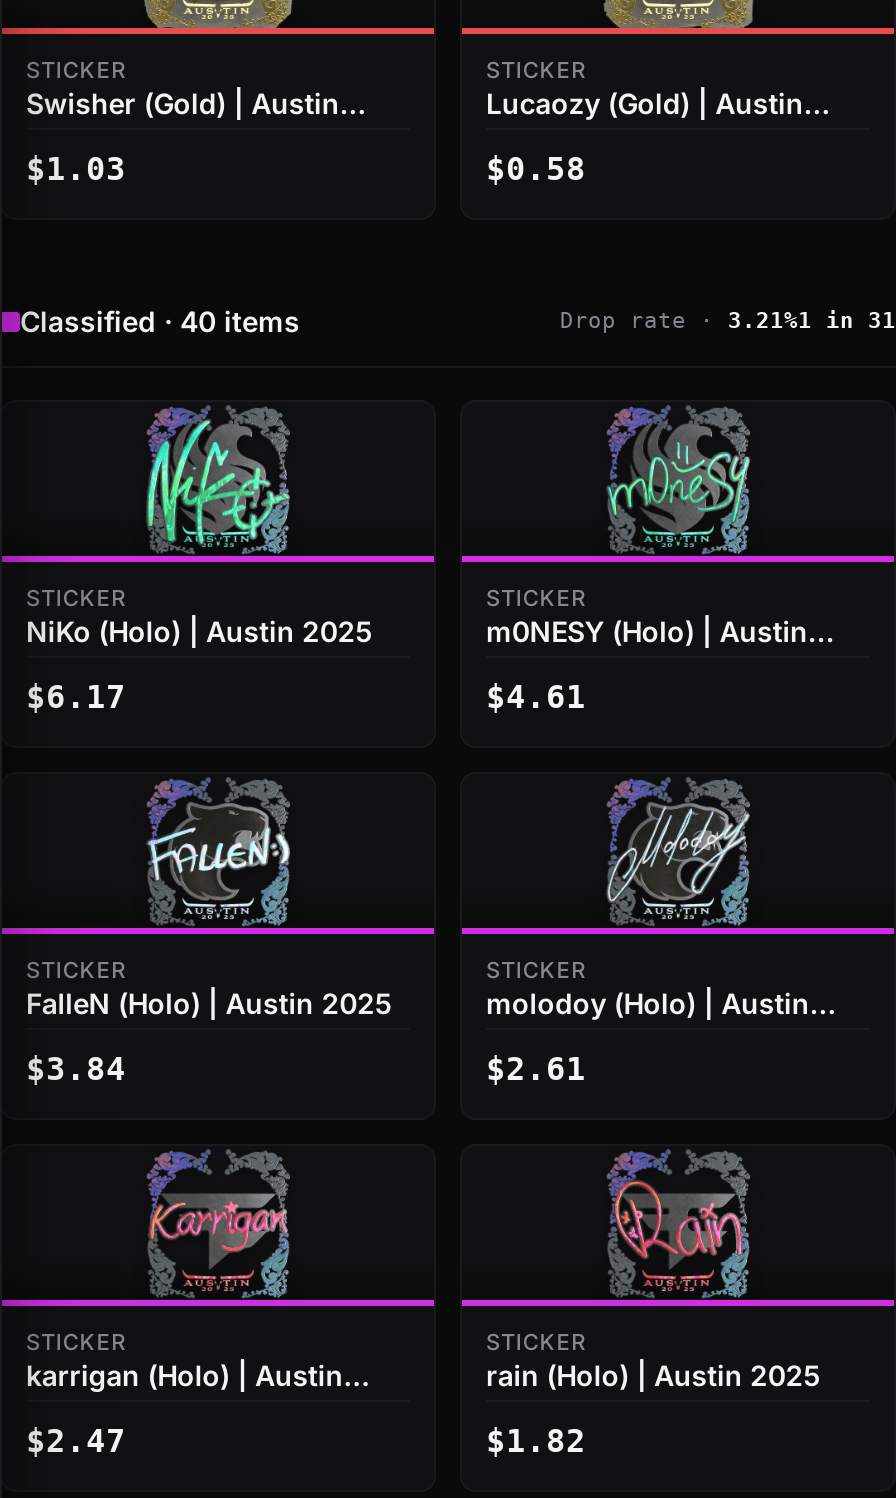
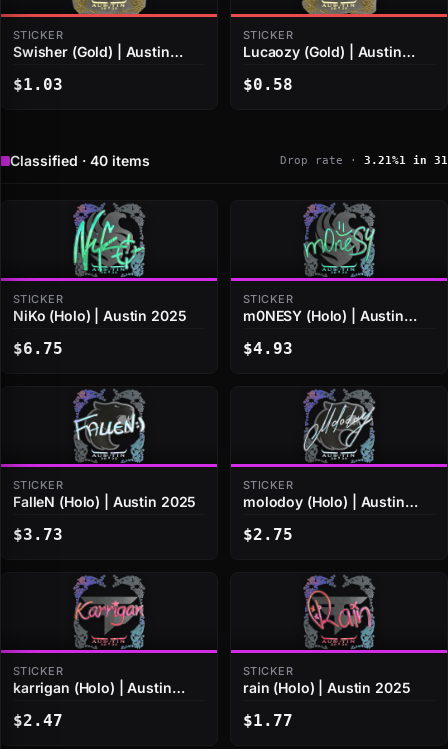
[26,678,126,716] $6.17 -> [13,339,63,358] $6.75
[486,678,586,716] $4.61 -> [243,339,293,358] $4.93
[26,1050,126,1088] $3.84 -> [13,525,63,544] $3.73
[486,1050,586,1088] $2.61 -> [243,525,293,544] $2.75
[486,1422,586,1460] $1.82 -> [243,711,293,730] $1.77

